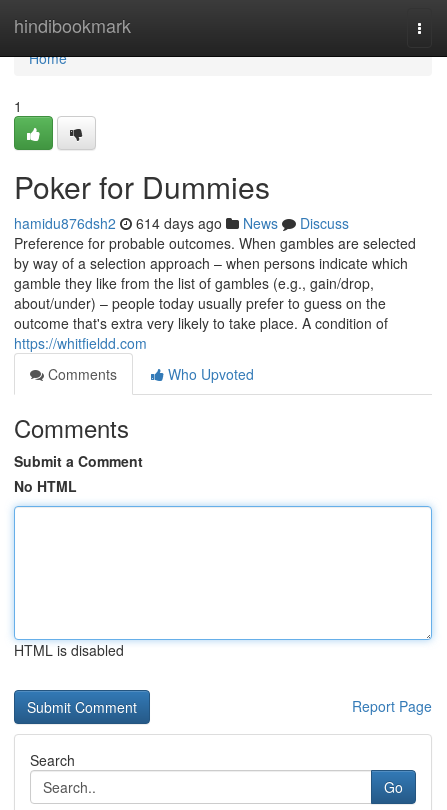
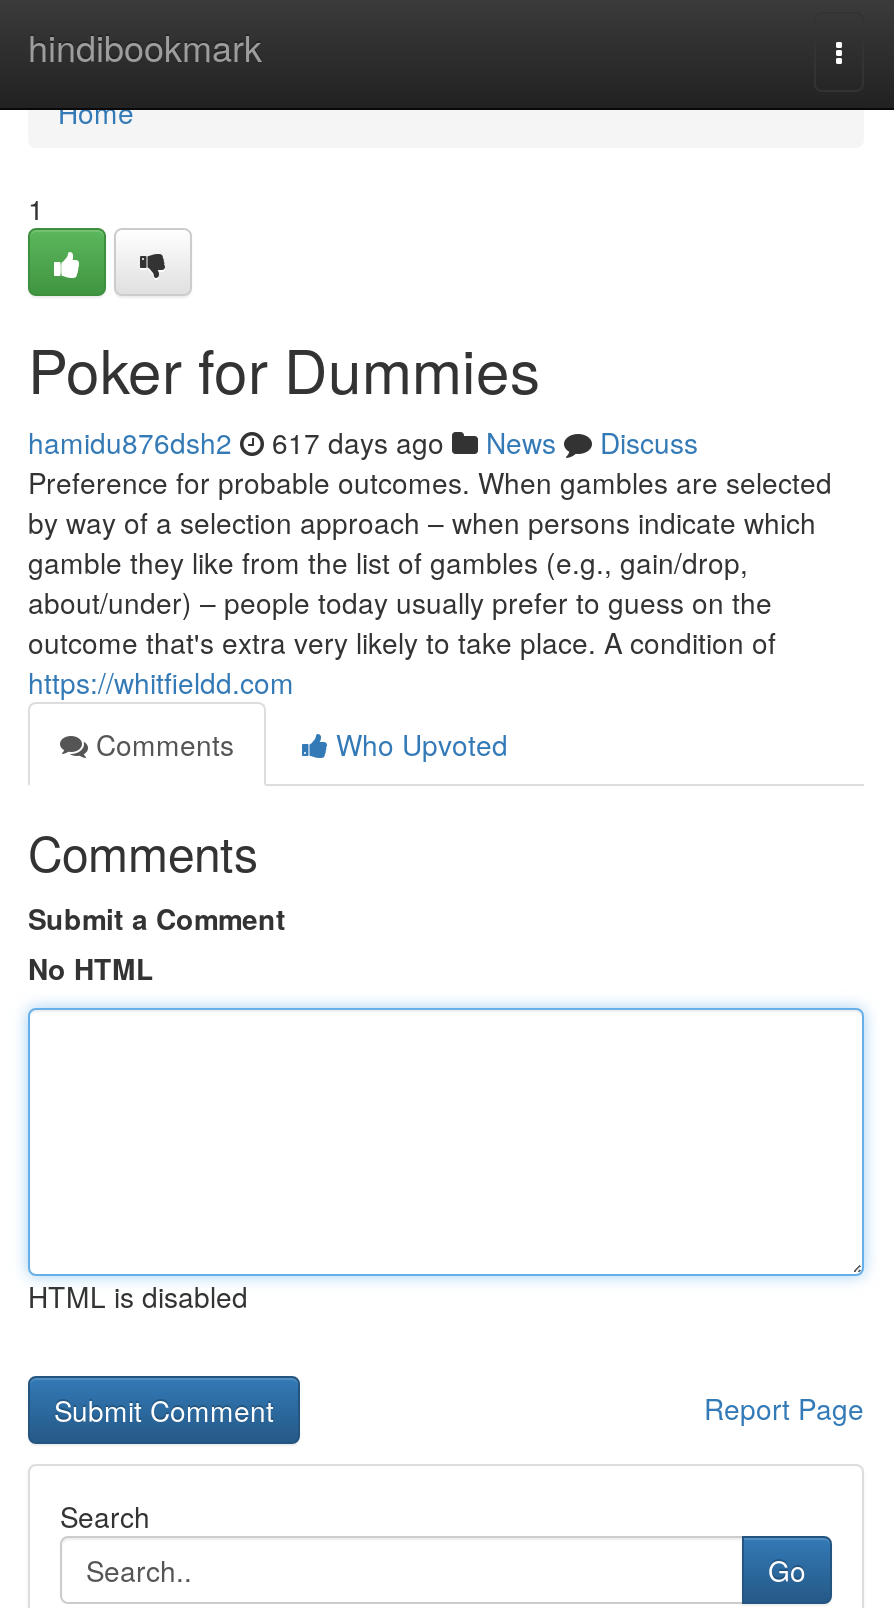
[14,213,349,233] hamidu876dsh2 614 days ago News Discuss -> [28,422,698,462] hamidu876dsh2 617 days ago News Discuss

